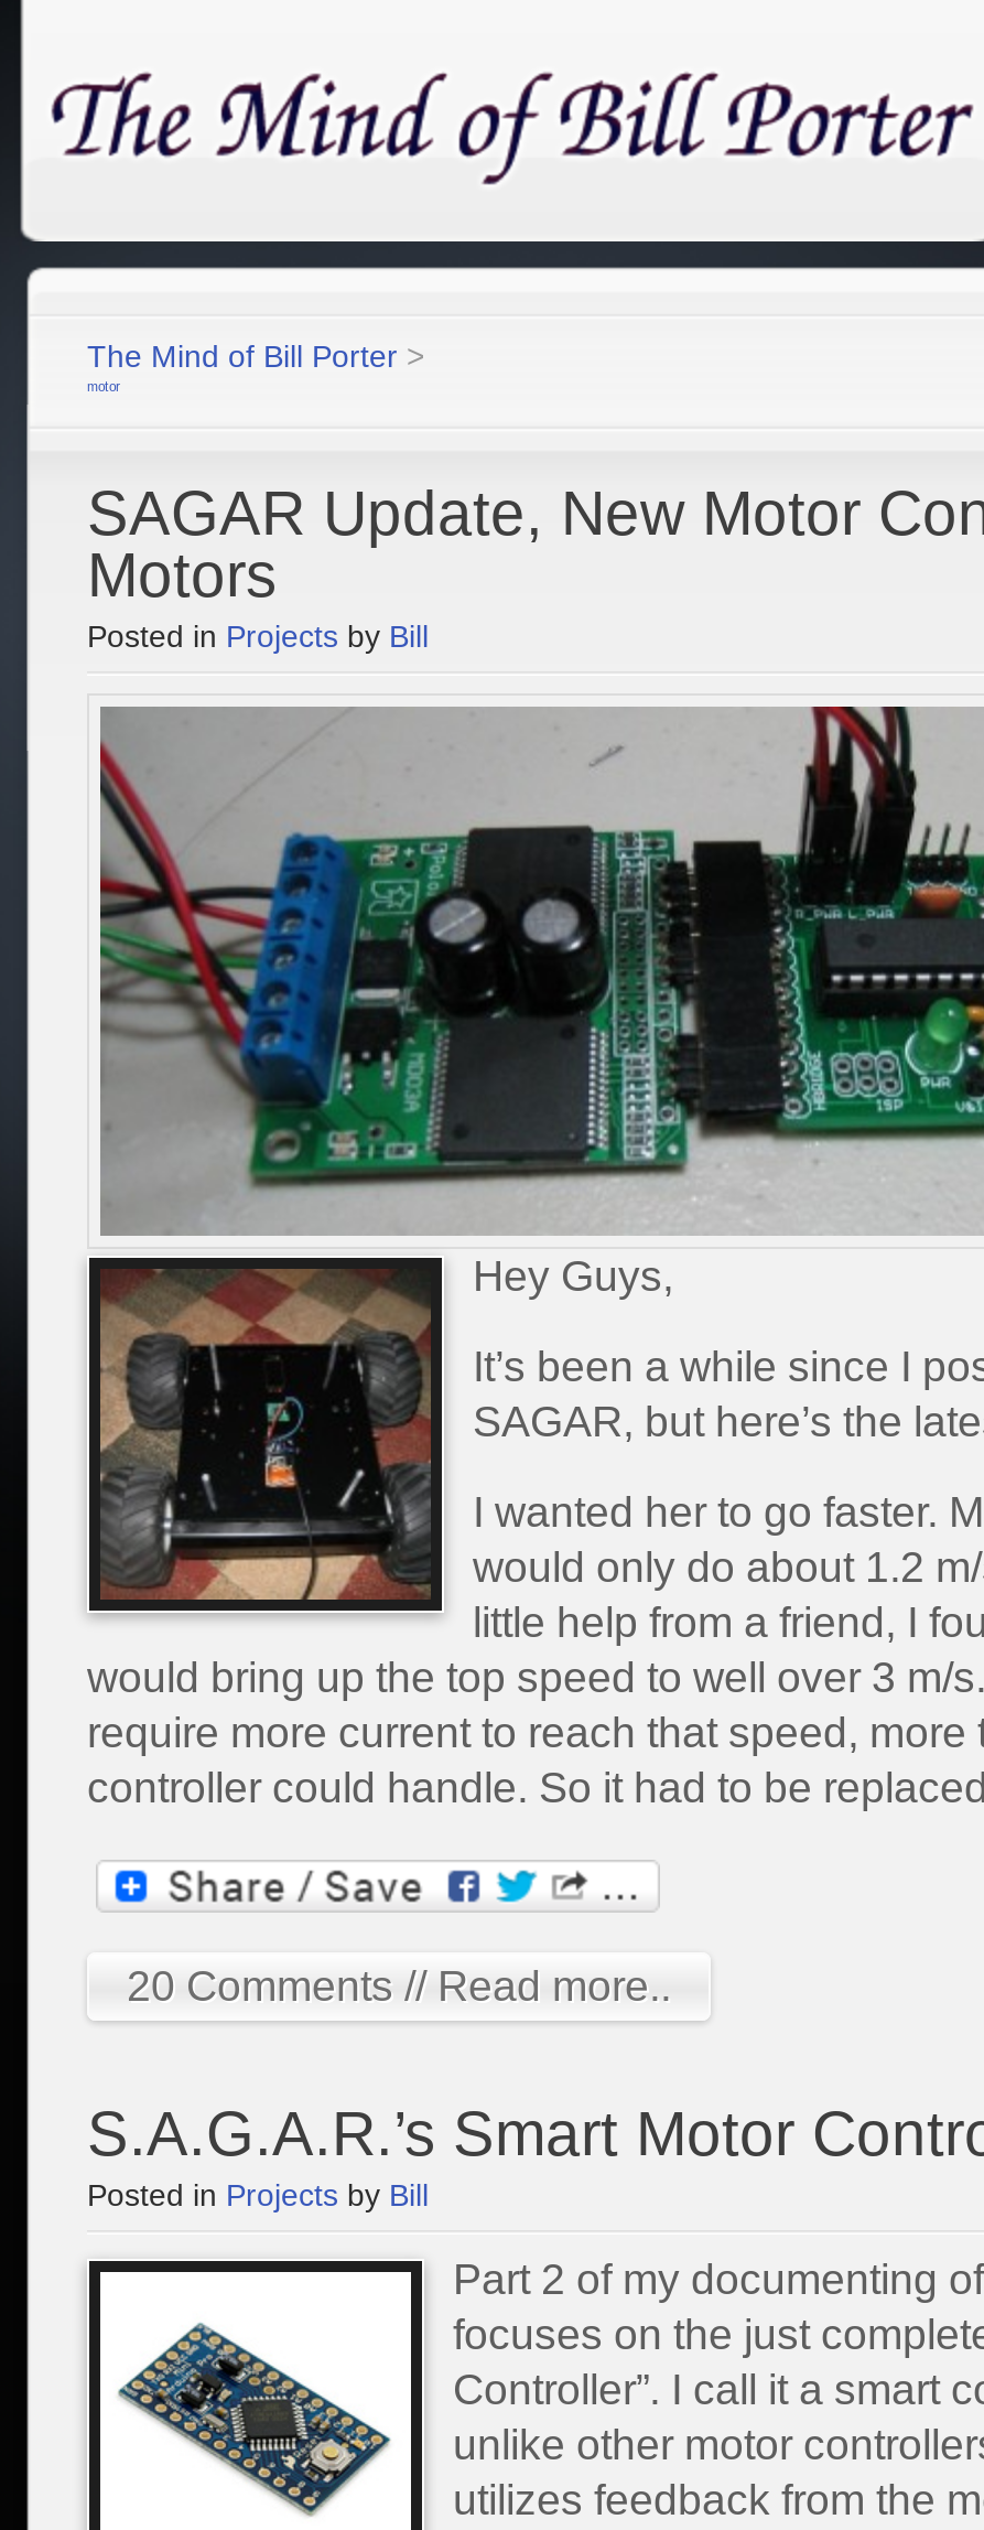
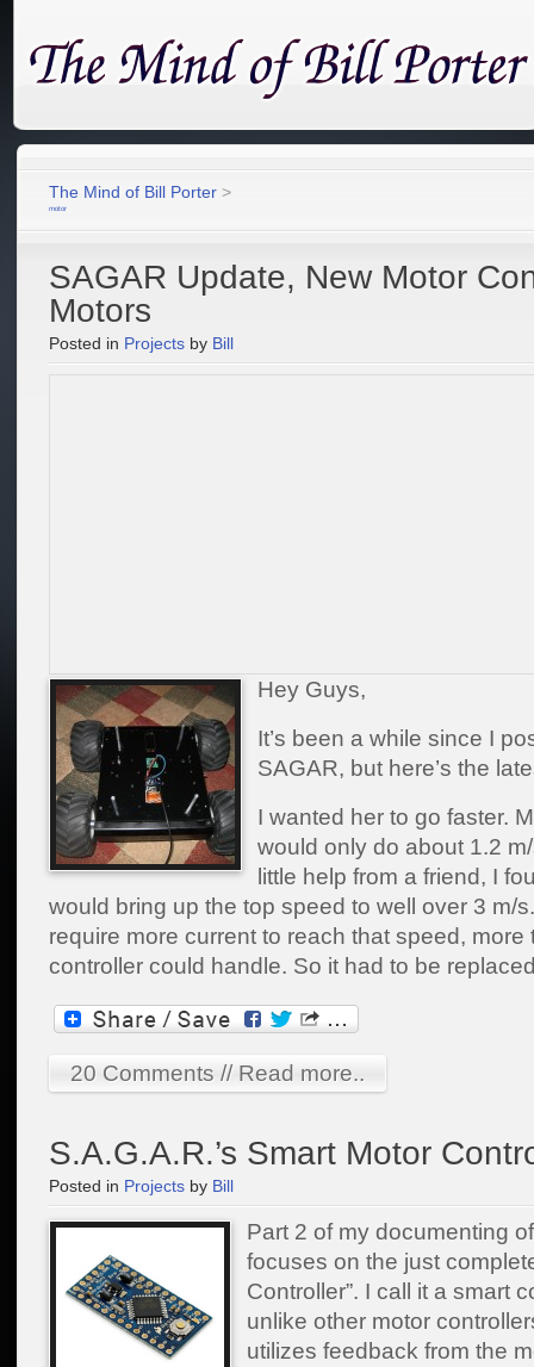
[98,704,977,1236] [image] -> none

